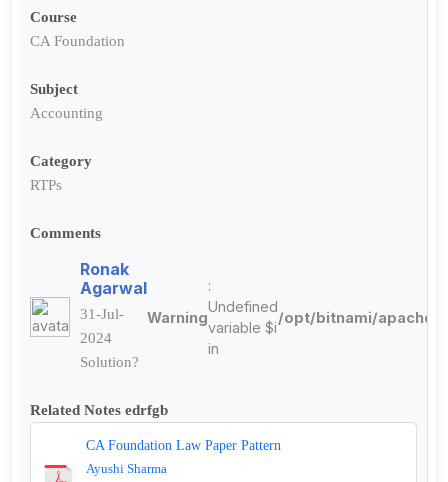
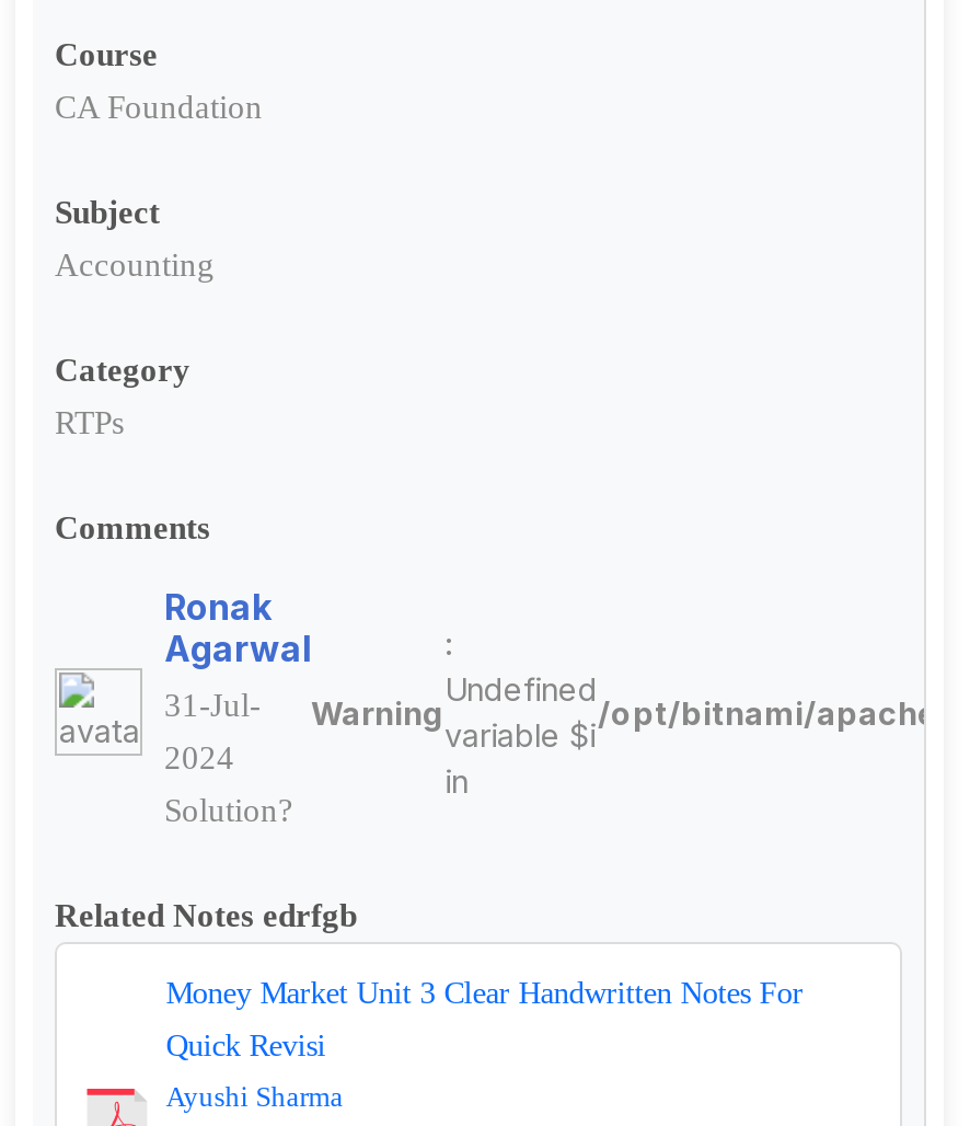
[86,437,281,453] CA Foundation Law Paper Pattern -> [166,975,803,1062] Money Market Unit 3 Clear Handwritten Notes For | Quick Revisi

